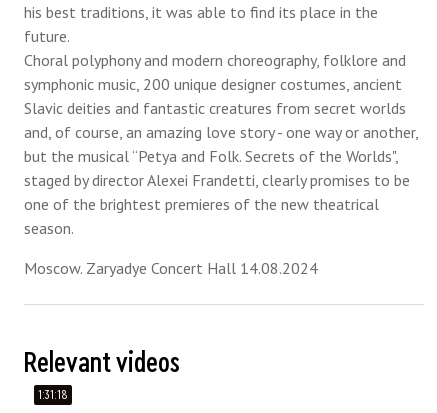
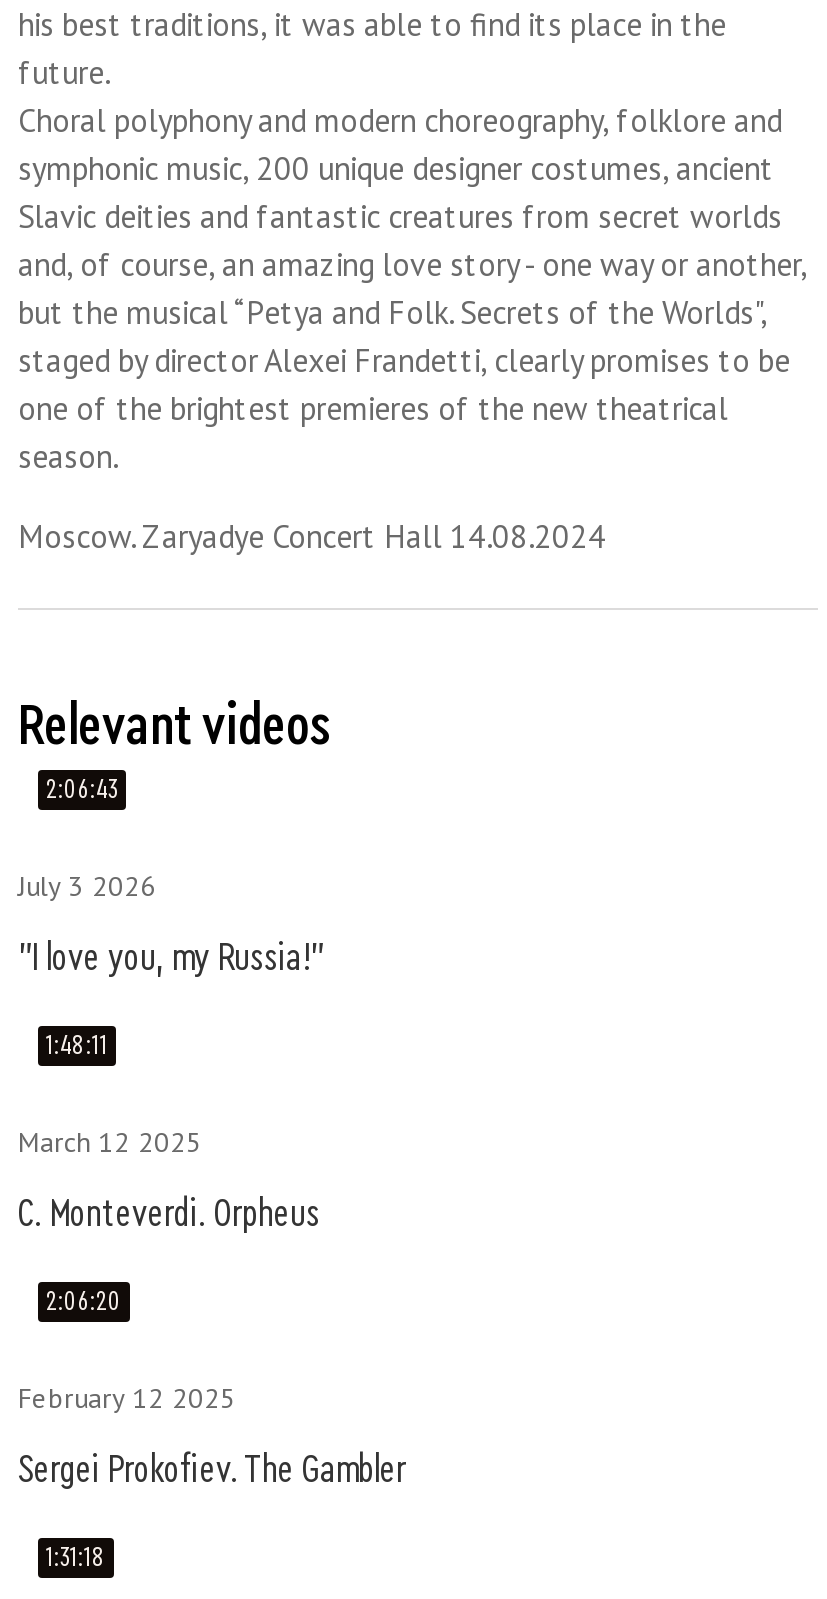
none -> [18,776,406,1490] 2:06:43 | July 3 2026 | "I love you, my Russia!" | 1:48:11 | March 12 2025 | C. Monteverdi. Orpheus | 2:06:20 | February 12 2025 | Sergei Prokofiev. The Gambler

